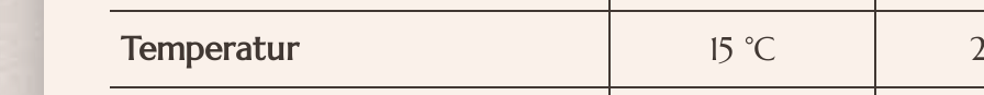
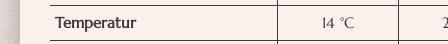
[709,27,775,69] 15 °C -> [322,13,354,32] 14 °C

